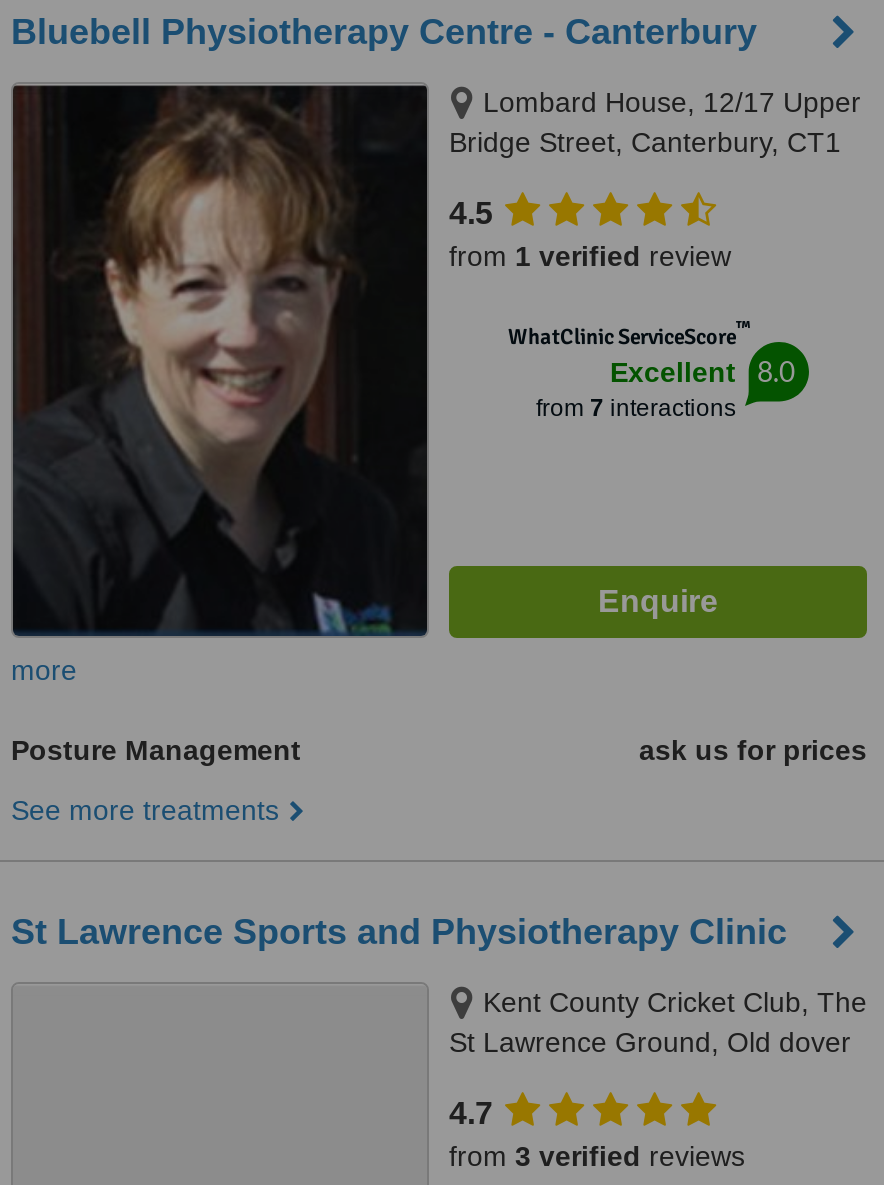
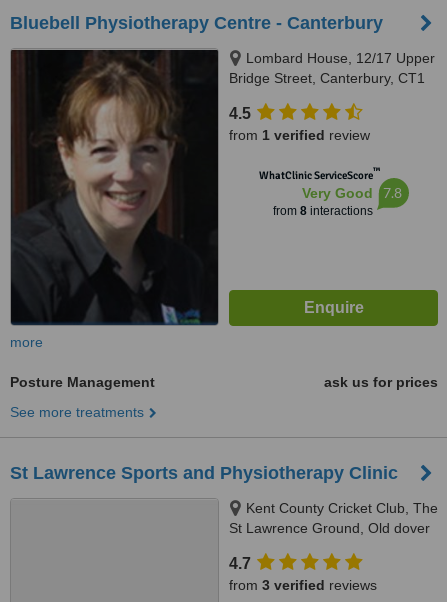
[536,356,736,422] Excellent | from 7 interactions -> [272,185,372,218] Very Good | from 8 interactions
[757,354,795,388] 8.0 -> [383,184,402,201] 7.8

